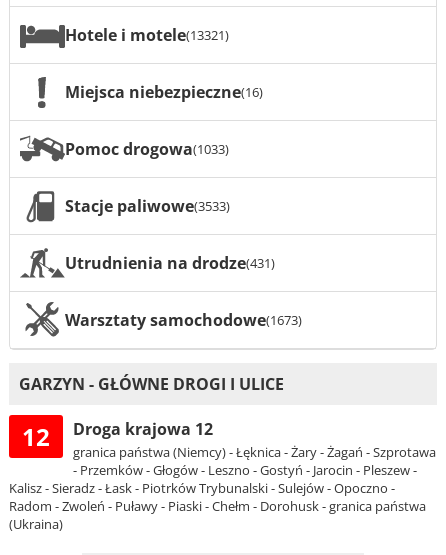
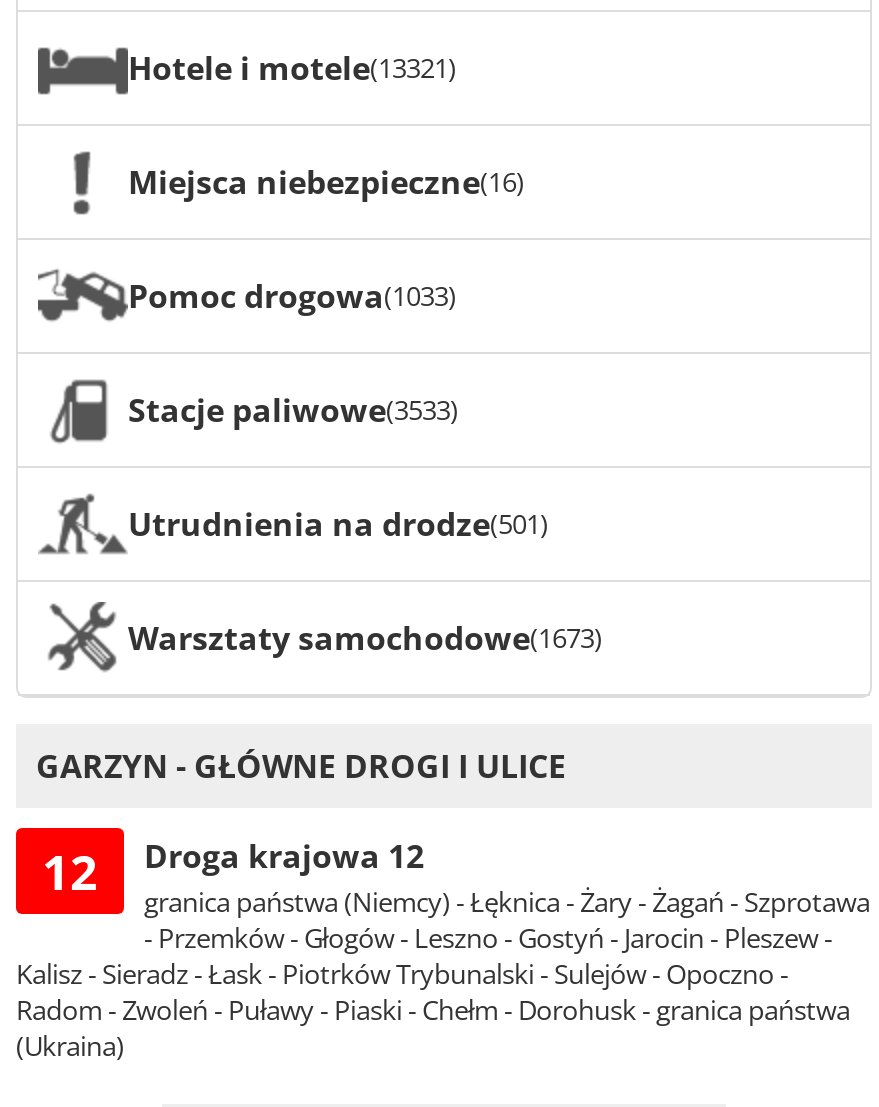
[65,252,275,274] Utrudnienia na drodze(431) -> [128,502,548,546] Utrudnienia na drodze(501)

